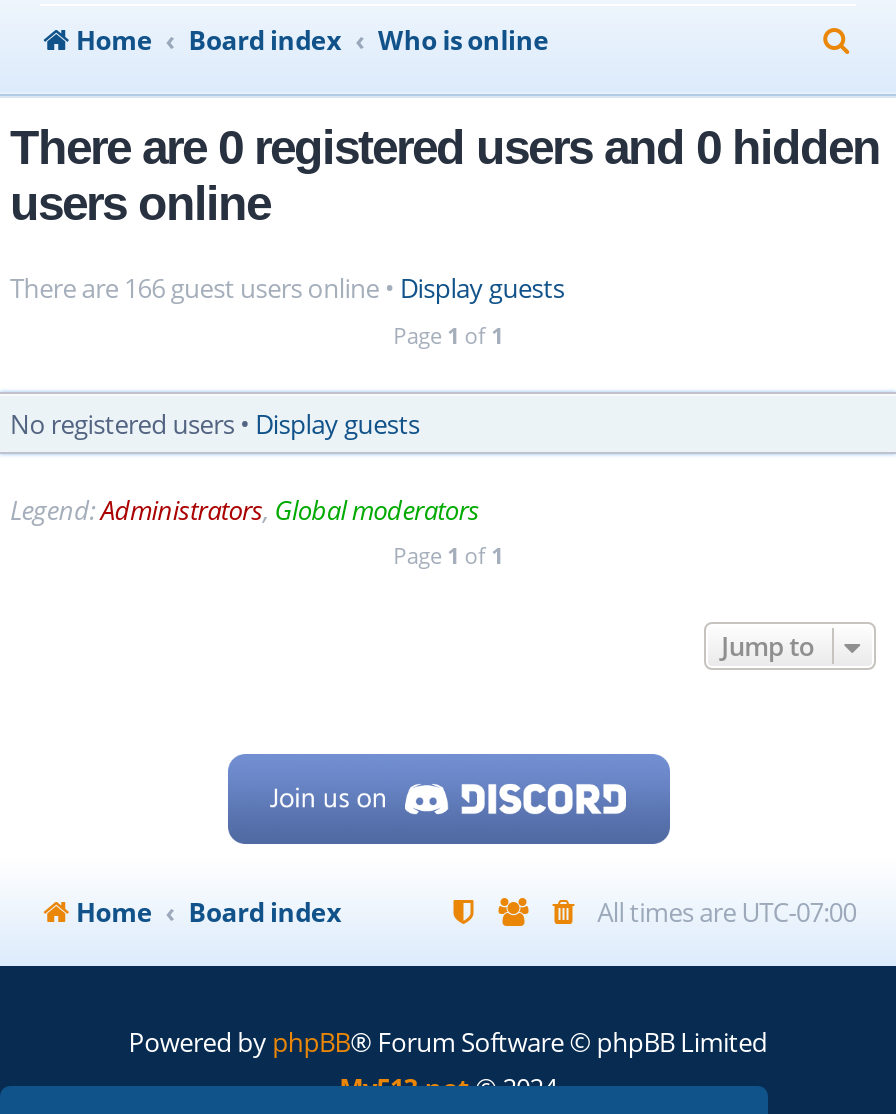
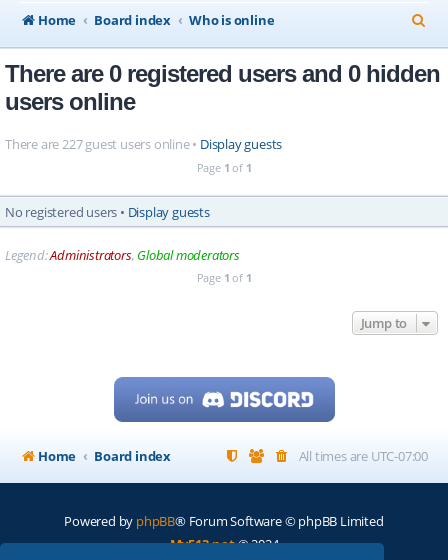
[10,270,564,306] There are 166 guest users online • Display guests -> [5,135,282,153] There are 227 guest users online • Display guests

